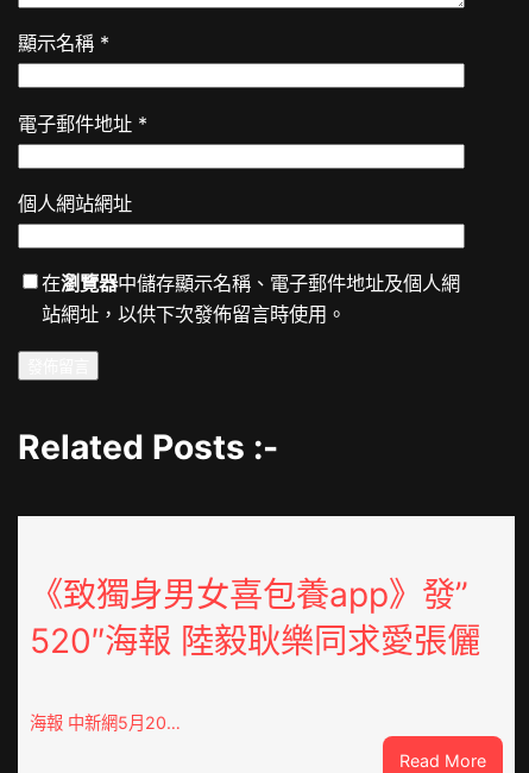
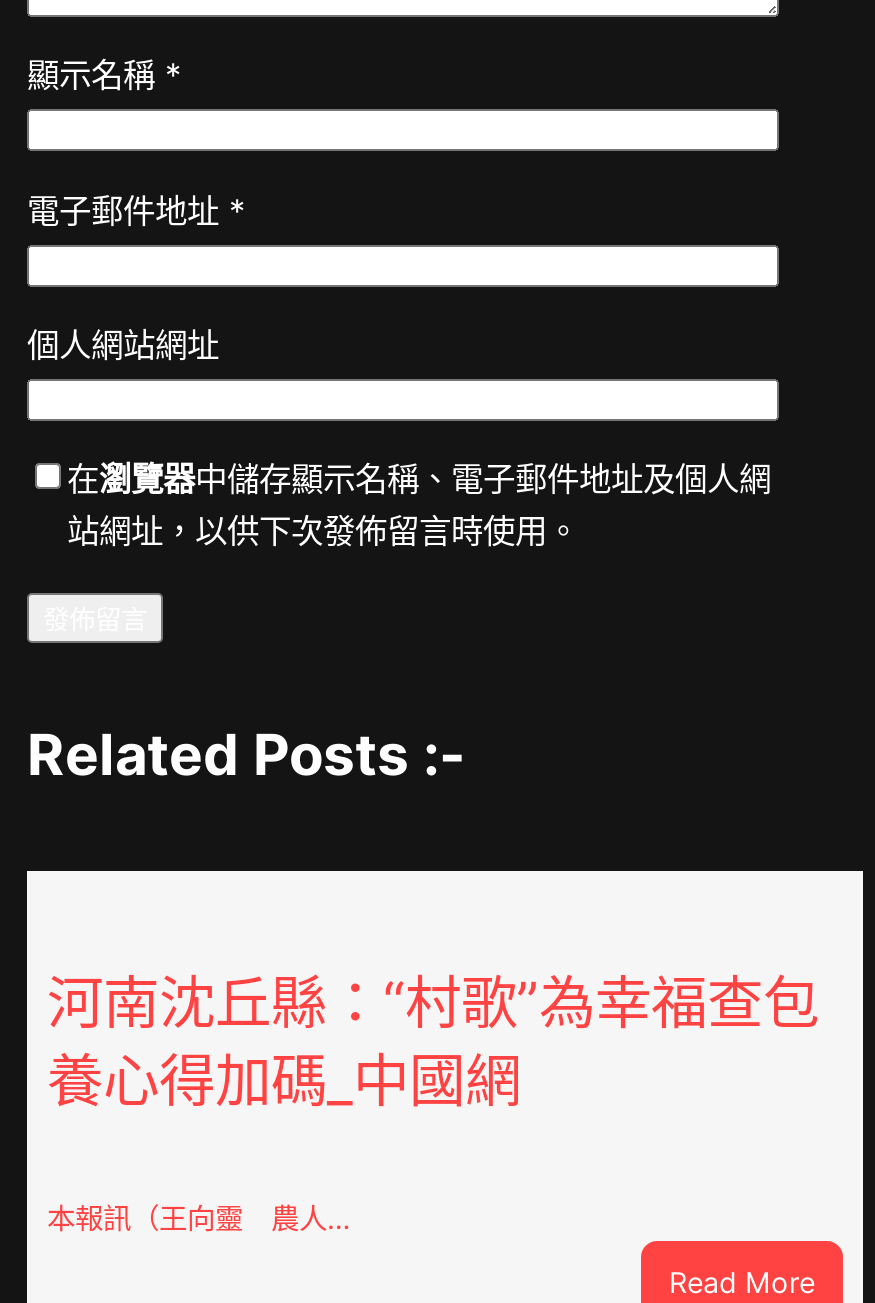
[30,575,480,662] 《致獨身男女喜包養app》發” | 520″海報 陸毅耿樂同求愛張儷 -> [47,970,819,1116] 河南沈丘縣：“村歌”為幸福查包 | 養心得加碼_中國網
[30,712,181,733] 海報 中新網5月20… -> [47,1201,351,1235] 本報訊（王向靈 農人…

